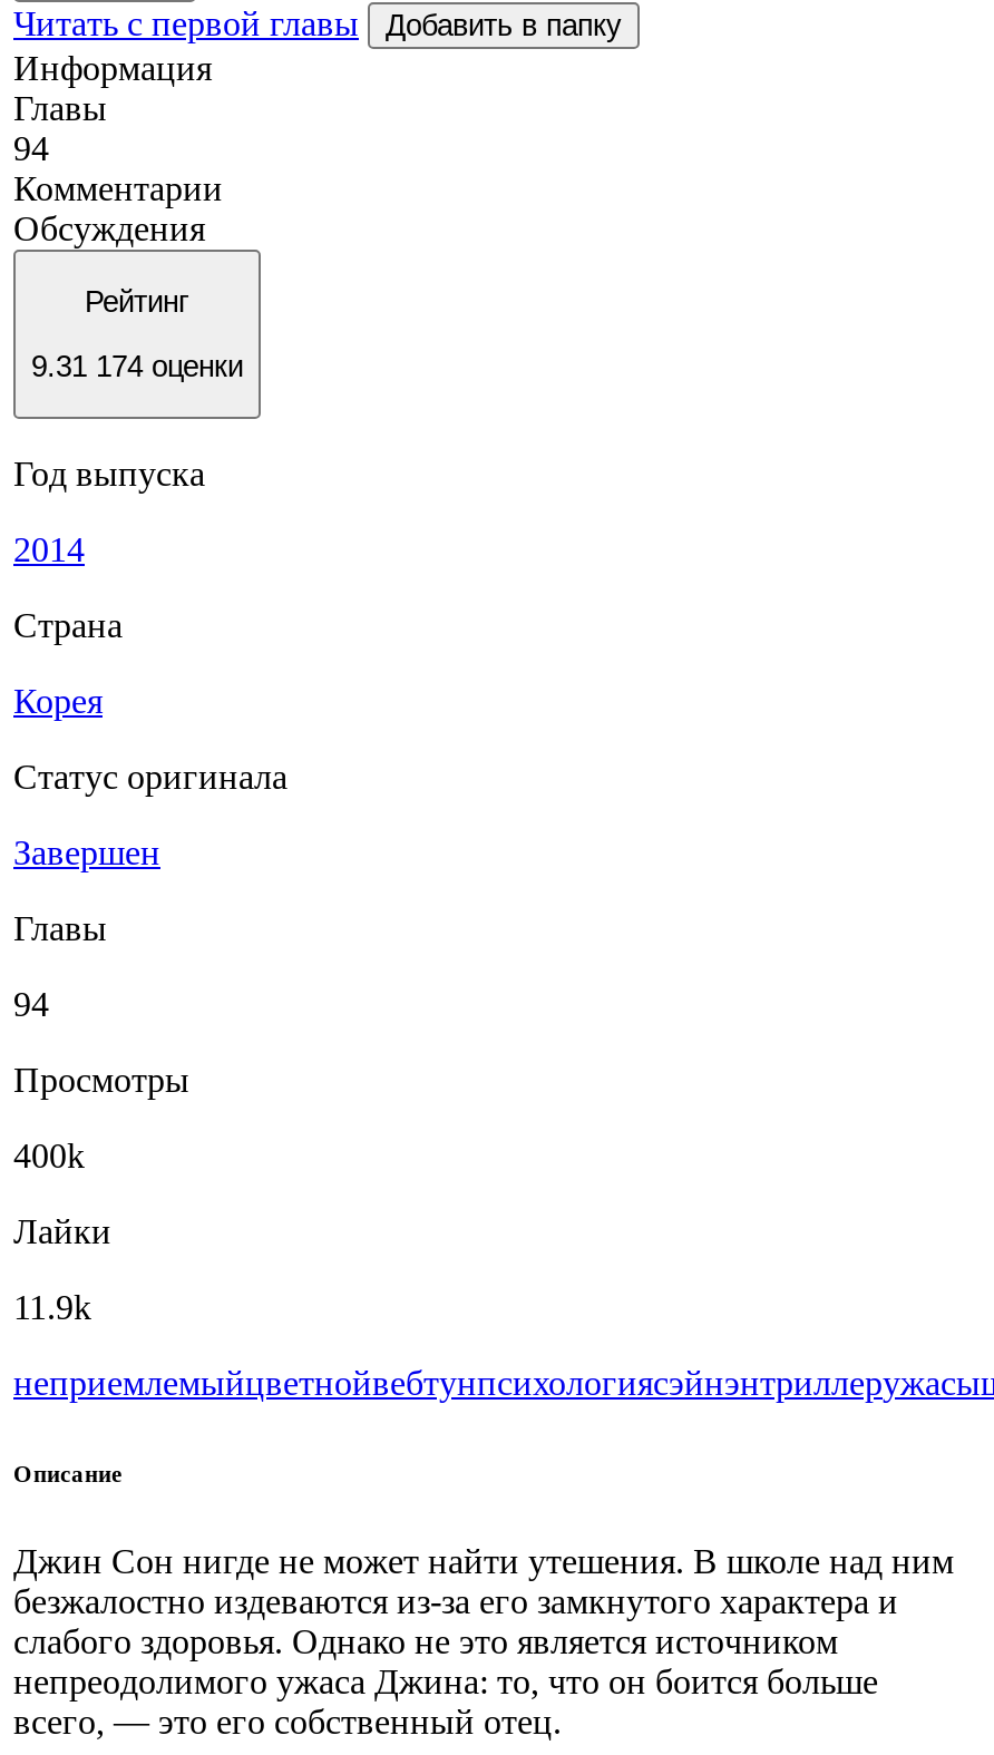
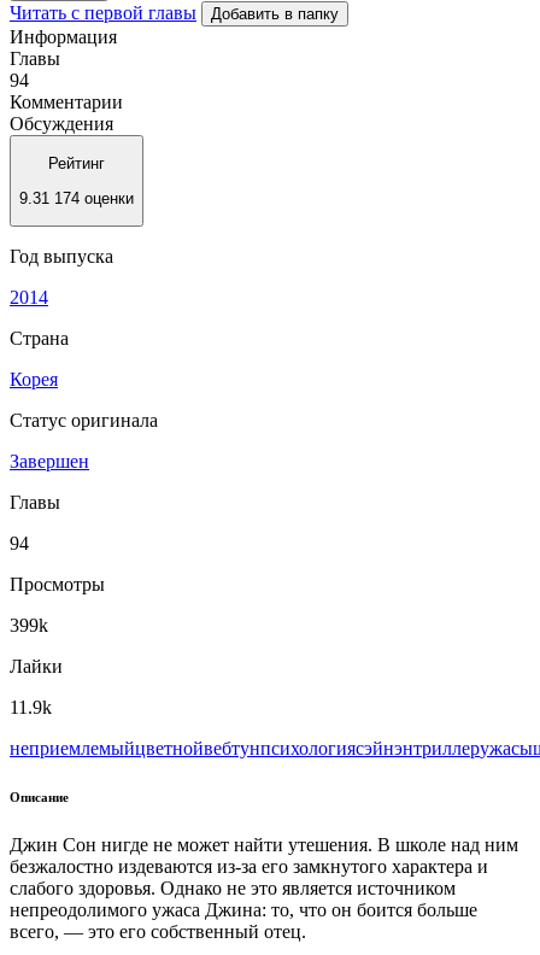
[13,1136,85,1174] 400k -> [10,615,48,635] 399k

